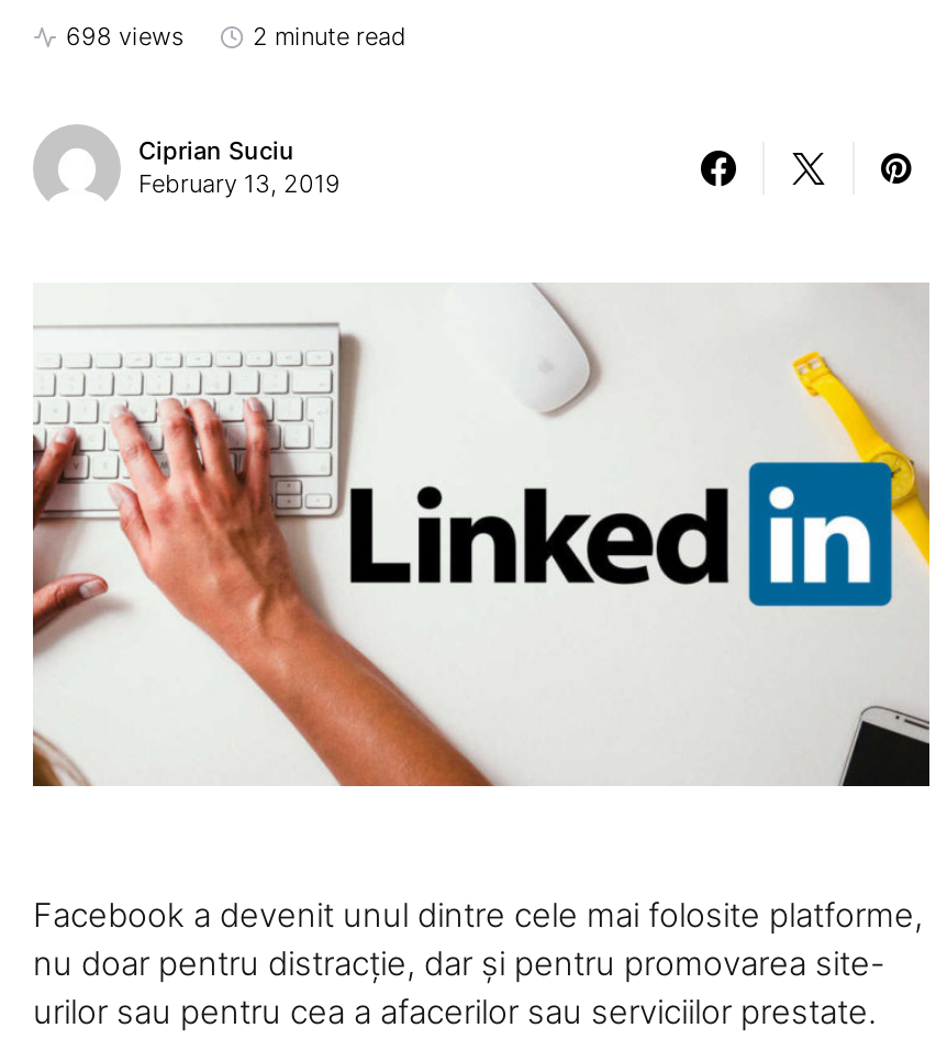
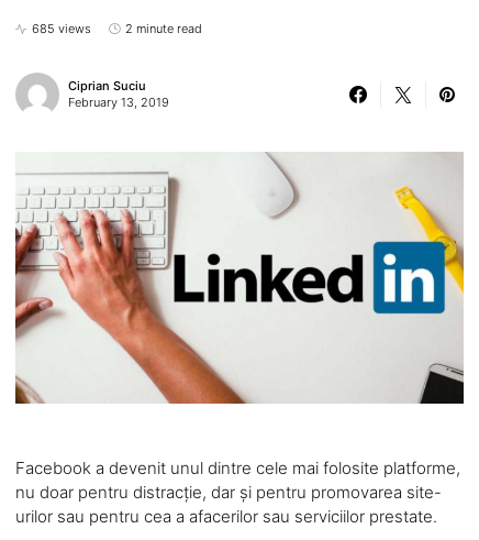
[66,21,185,52] 698 views -> [32,21,91,36] 685 views

